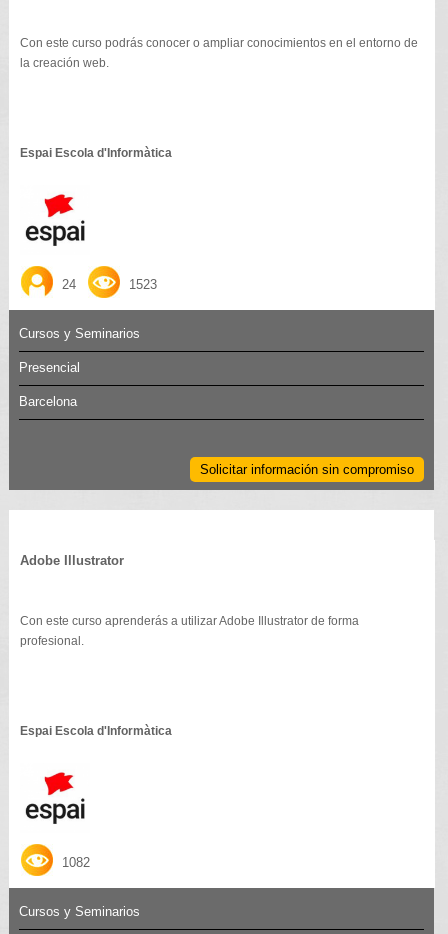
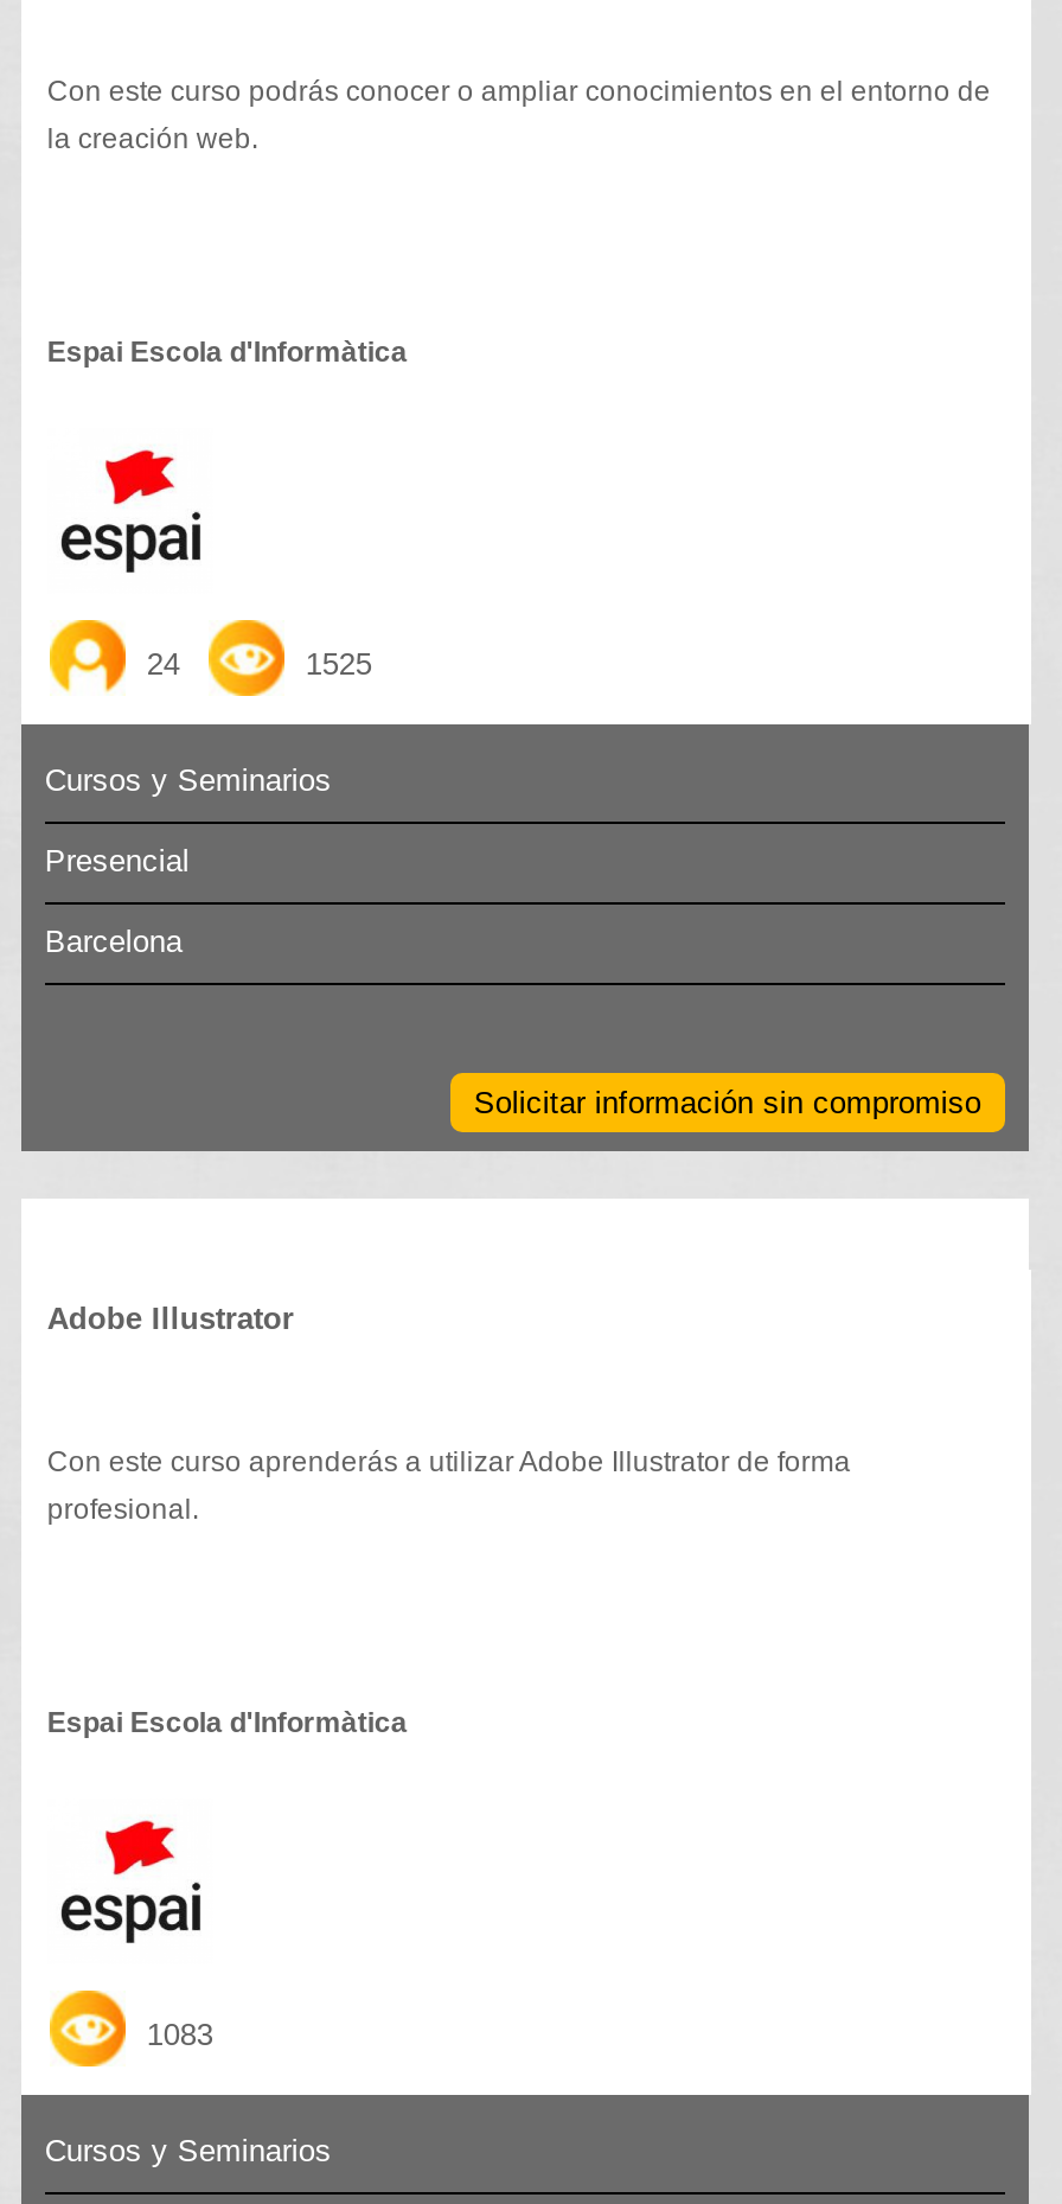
[129,277,157,292] 1523 -> [306,647,372,683] 1525
[62,855,90,870] 1082 -> [147,2018,213,2053] 1083

